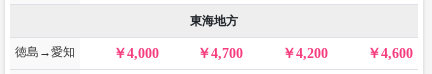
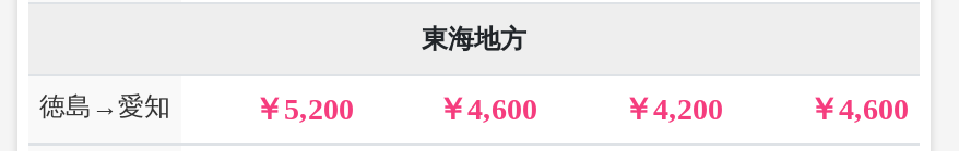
[127,46,159,61] 4,000 -> [284,93,354,126] 5,200
[211,46,243,61] 4,700 -> [467,93,537,126] 4,600

